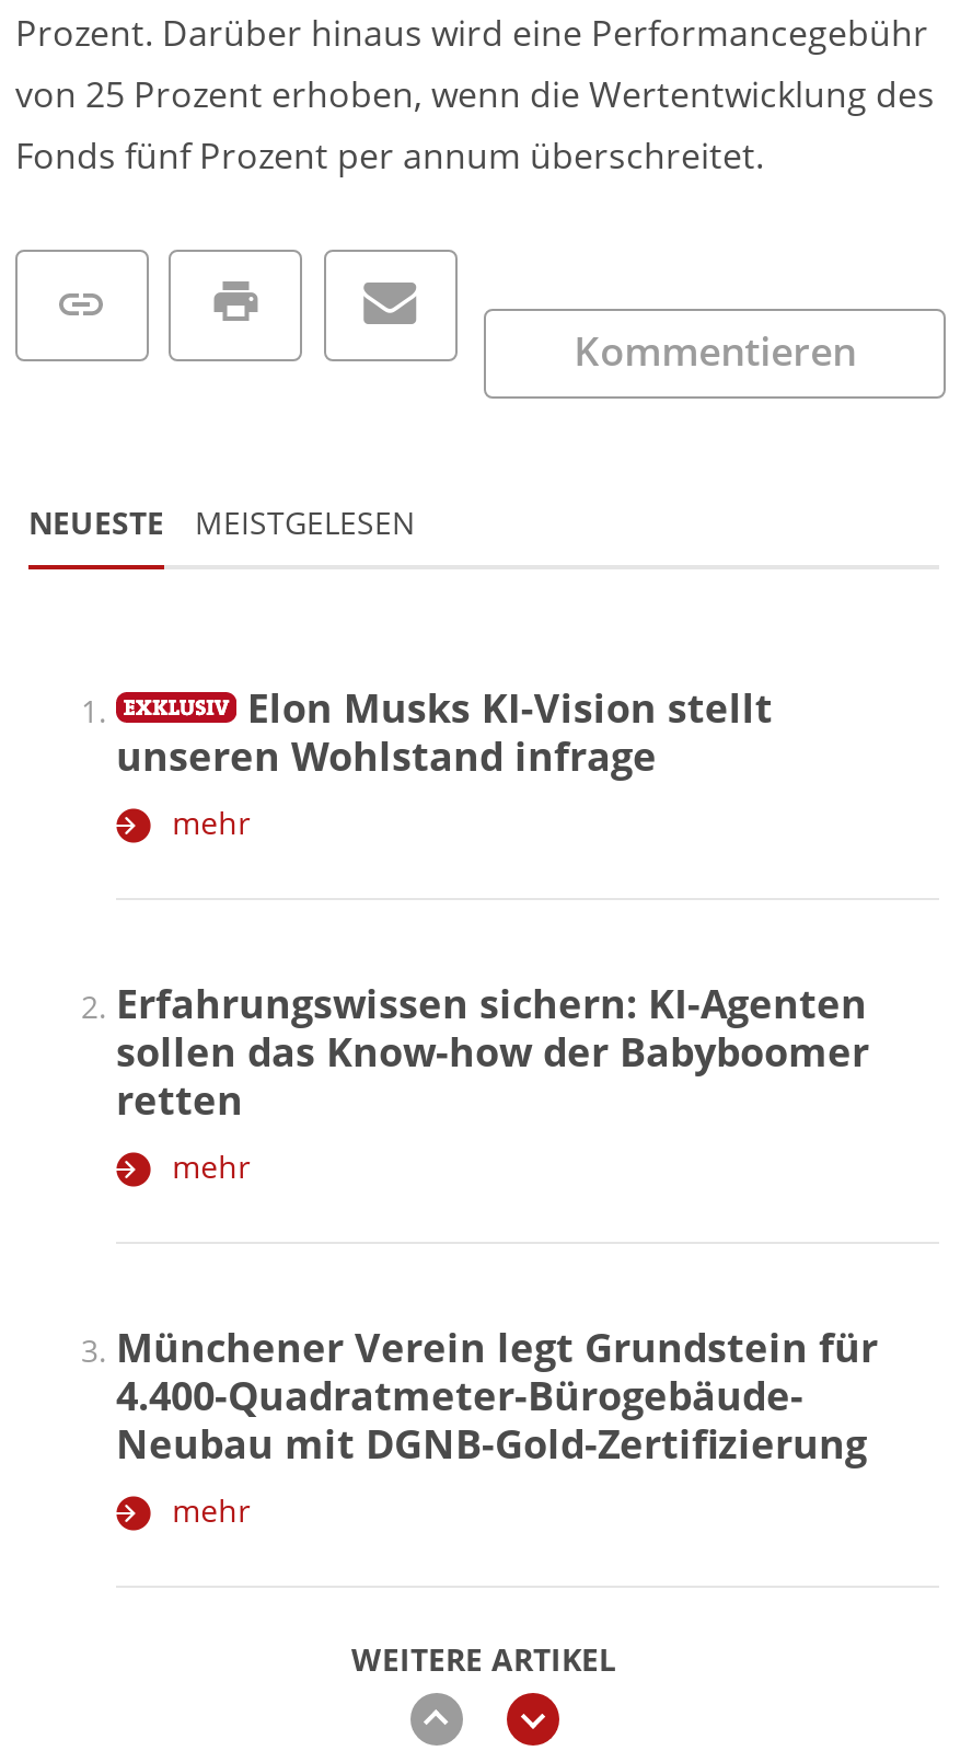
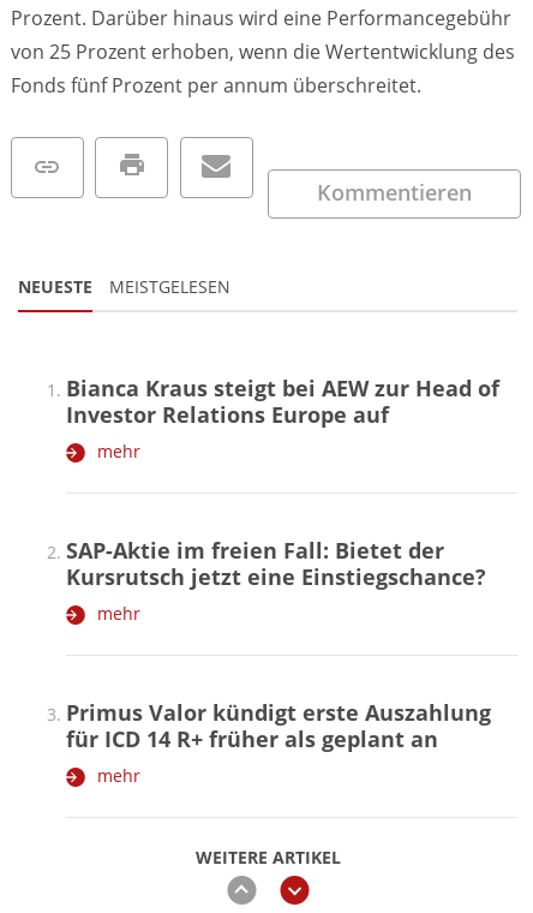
[116,680,773,781] Elon Musks KI-Vision stellt | unseren Wohlstand infrage -> [66,373,499,429] Bianca Kraus steigt bei AEW zur Head of | Investor Relations Europe auf
[116,976,869,1125] Erfahrungswissen sichern: KI-Agenten | sollen das Know-how der Babyboomer | retten -> [66,535,486,591] SAP-Aktie im freien Fall: Bietet der | Kursrutsch jetzt eine Einstiegschance?
[116,1320,878,1469] Münchener Verein legt Grundstein für | 4.400-Quadratmeter-Bürogebäude- | Neubau mit DGNB-Gold-Zertifizierung -> [66,698,491,753] Primus Valor kündigt erste Auszahlung | für ICD 14 R+ früher als geplant an

